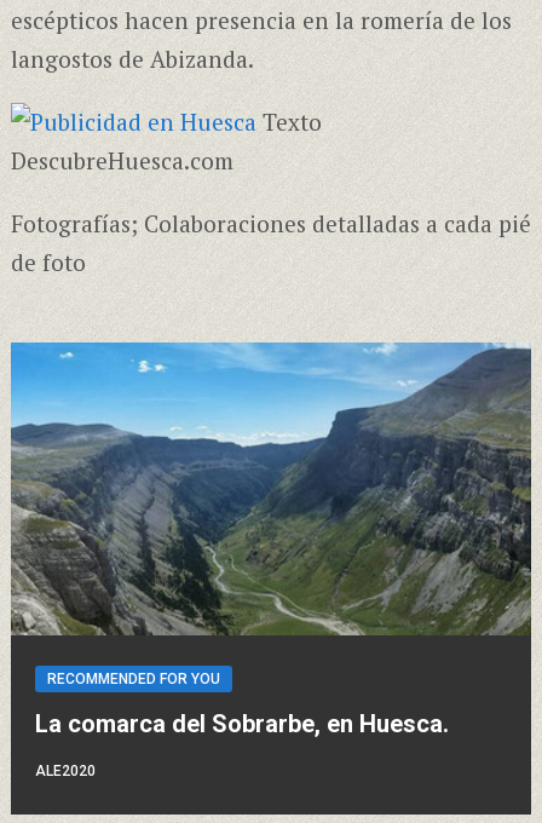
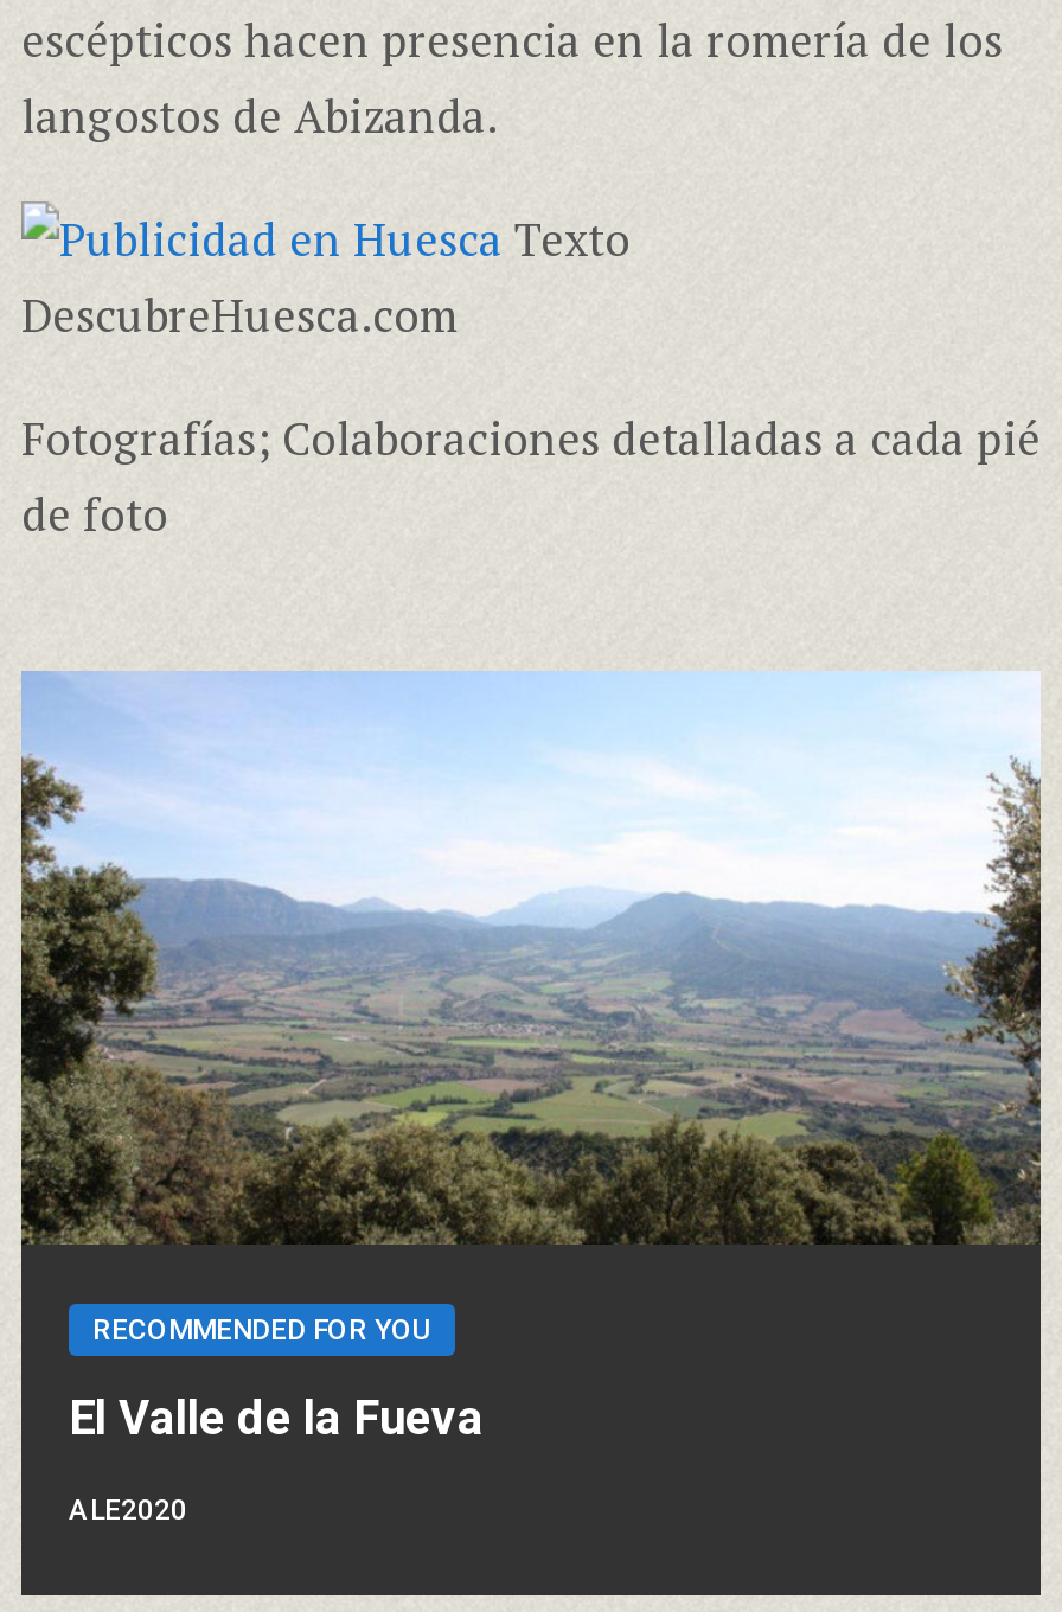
[10,341,532,637] [image] -> [19,671,1041,1245] [image]
[35,709,449,738] La comarca del Sobrarbe, en Huesca. -> [69,1388,484,1445] El Valle de la Fueva

